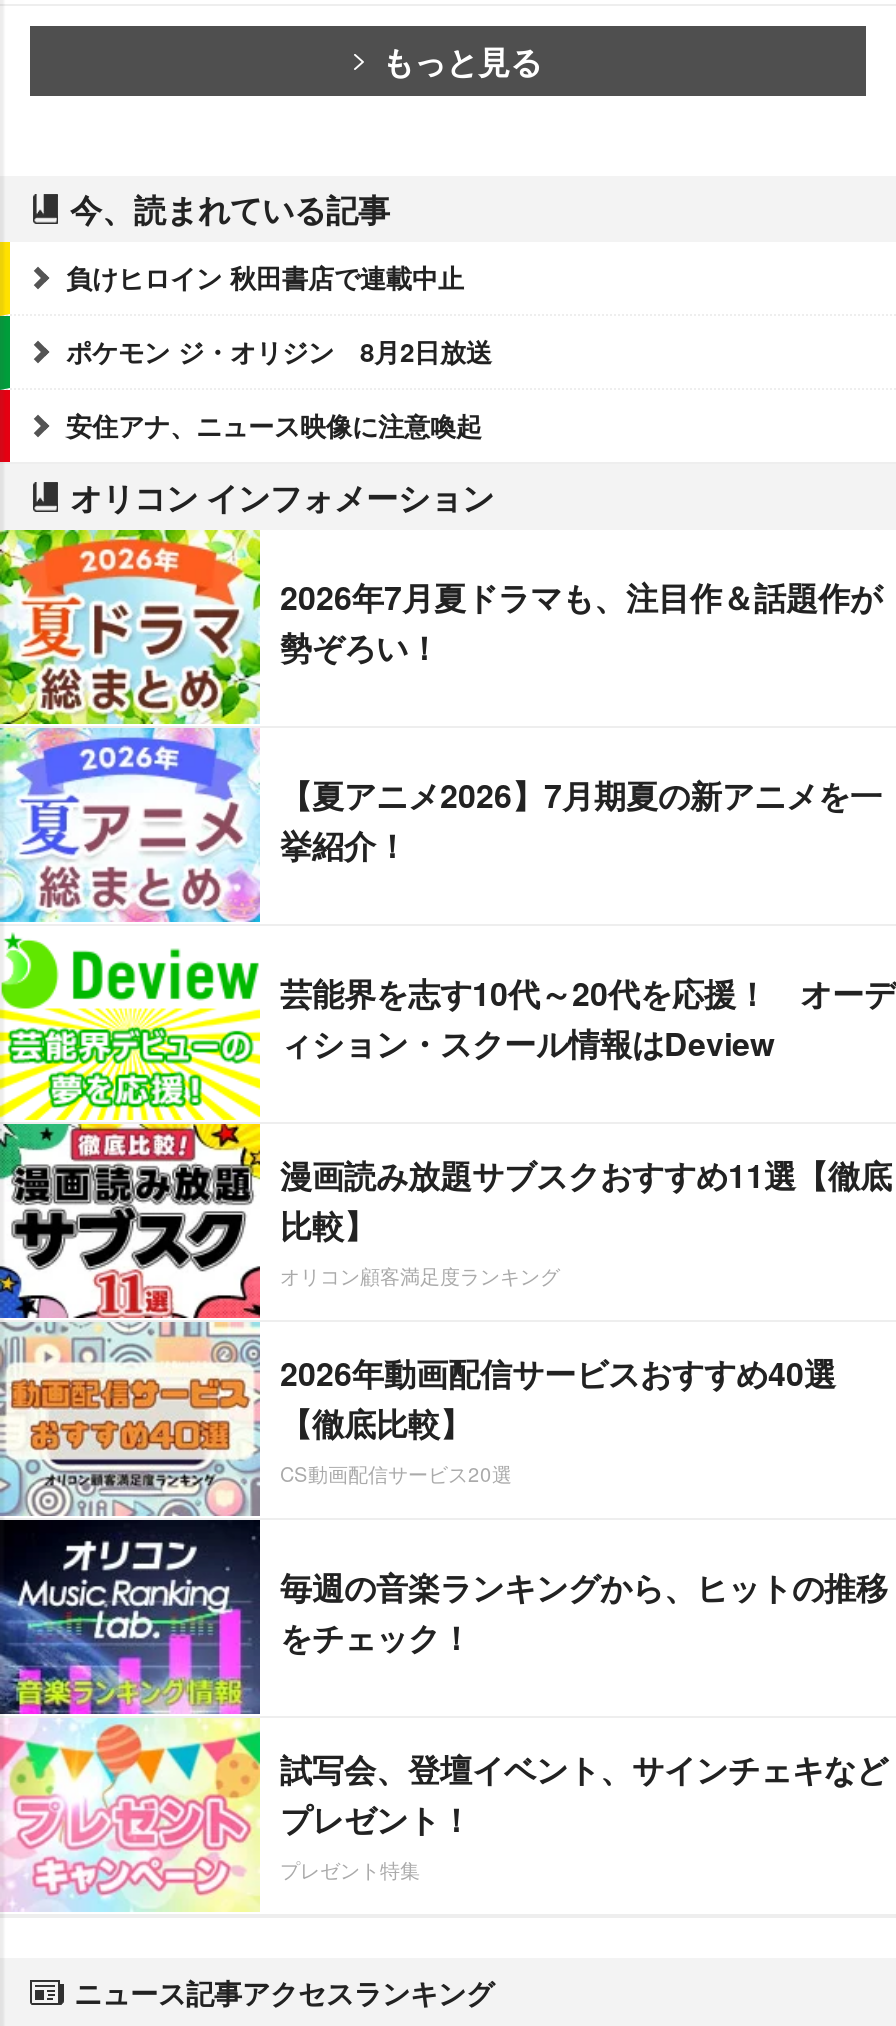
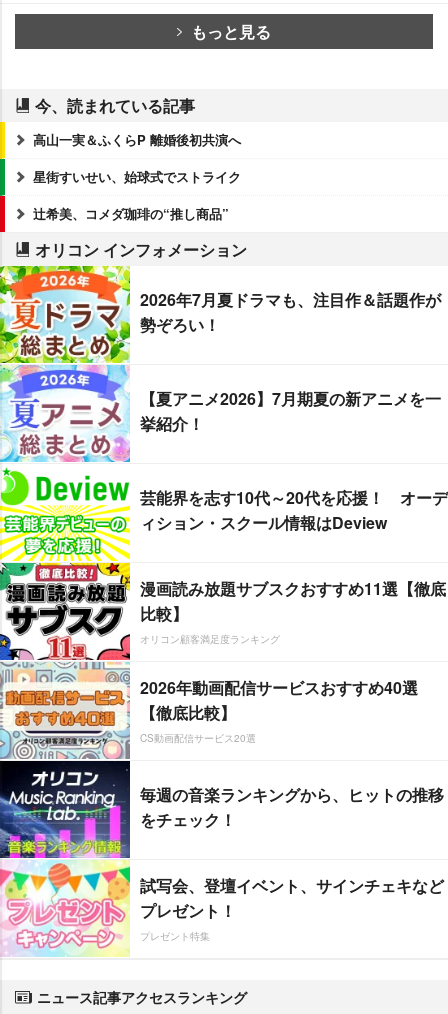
[66,257,464,295] 負けヒロイン 秋田書店で連載中止 -> [33,130,241,149] 高山一実＆ふくらP 離婚後初共演へ
[66,331,492,369] ポケモン ジ・オリジン 8月2日放送 -> [33,167,241,186] 星街すいせい、始球式でストライク
[66,405,482,443] 安住アナ、ニュース映像に注意喚起 -> [33,204,229,223] 辻希美、コメダ珈琲の“推し商品”

